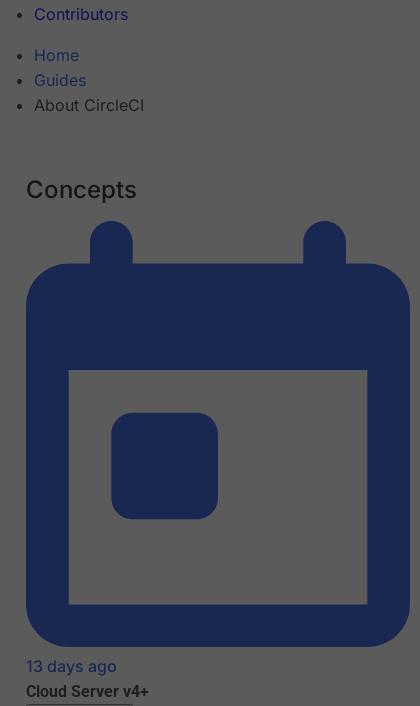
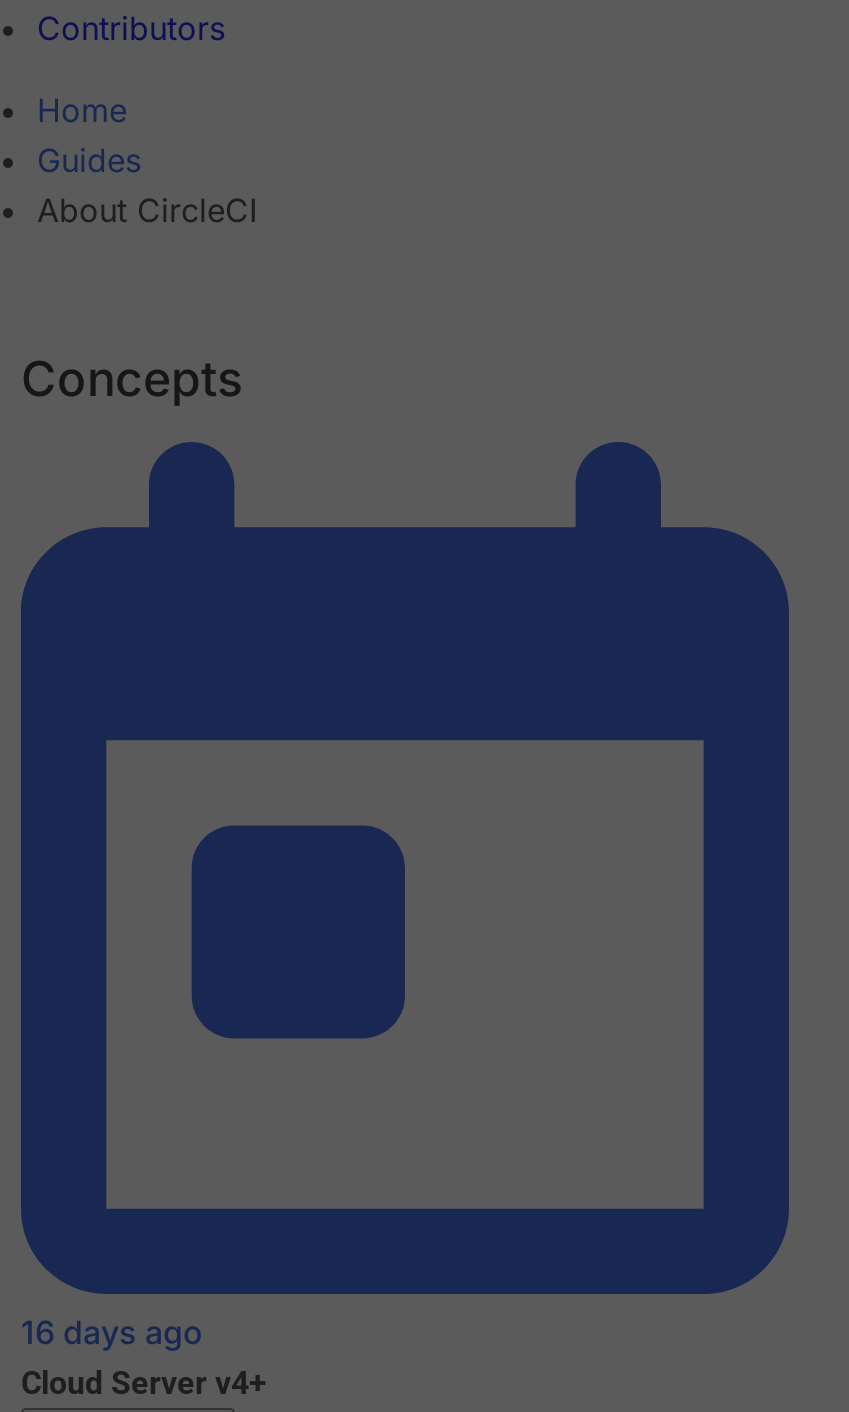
[26,656,117,676] 13 days ago -> [21,1313,203,1353] 16 days ago

